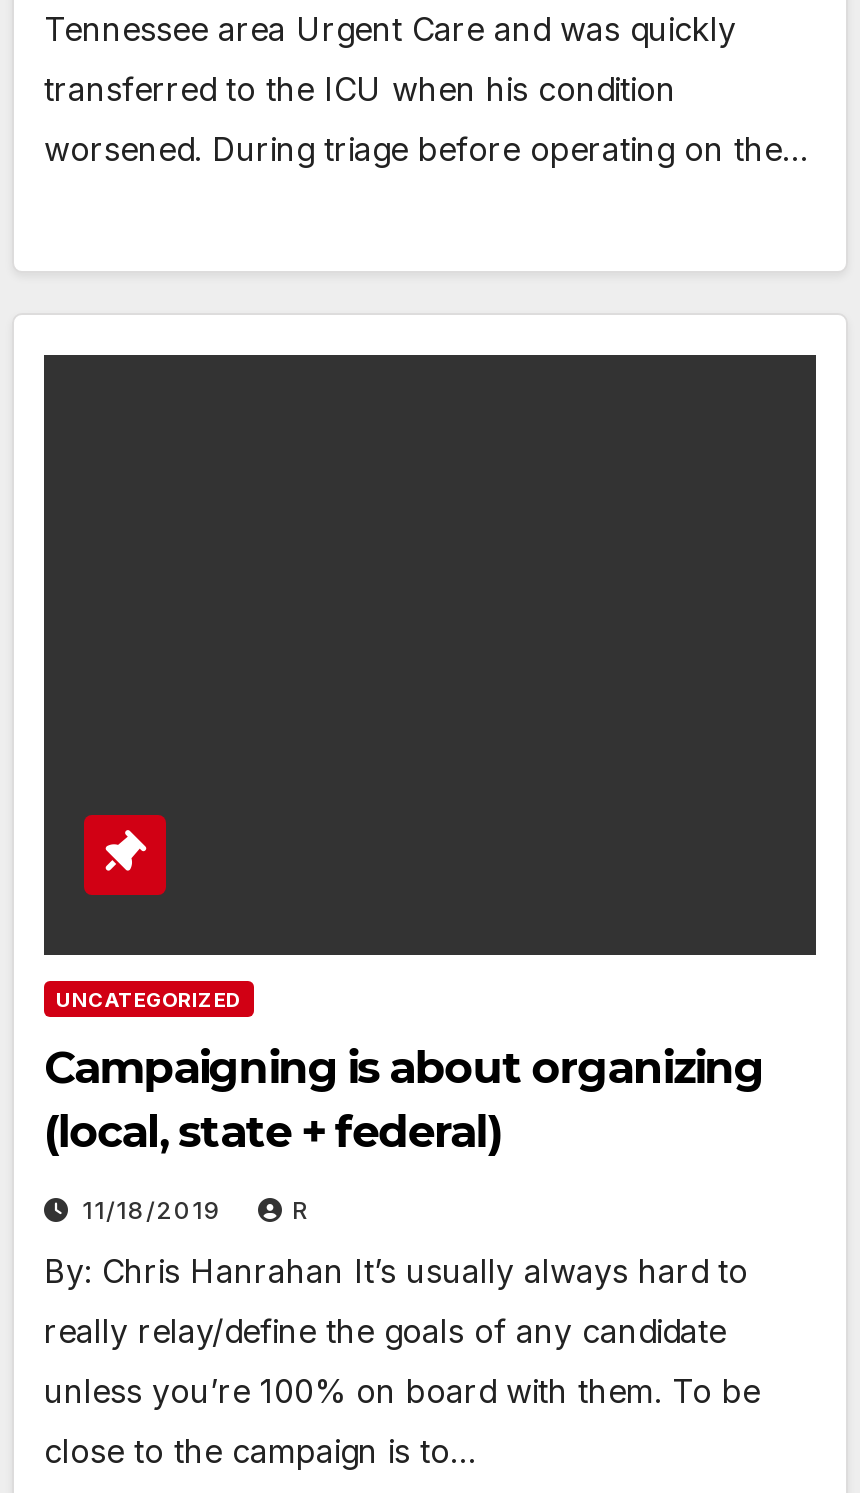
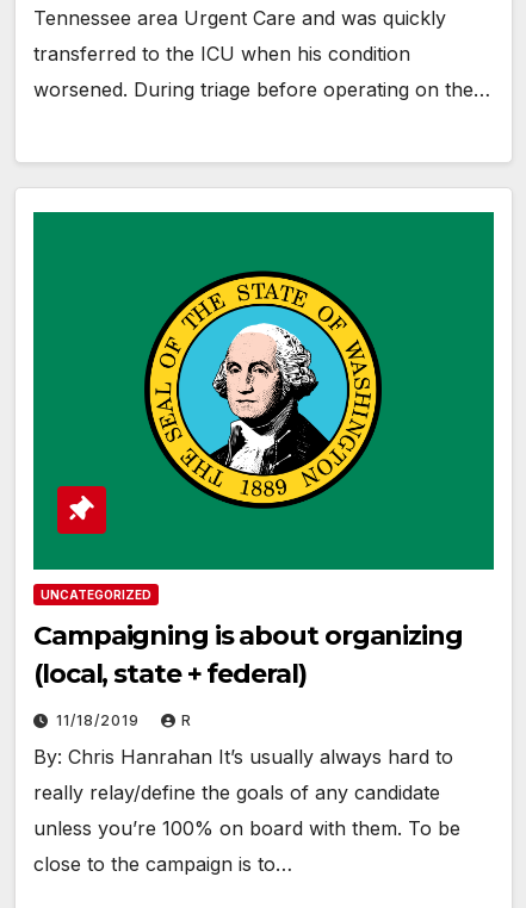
none -> [33,211,494,571] [image]

